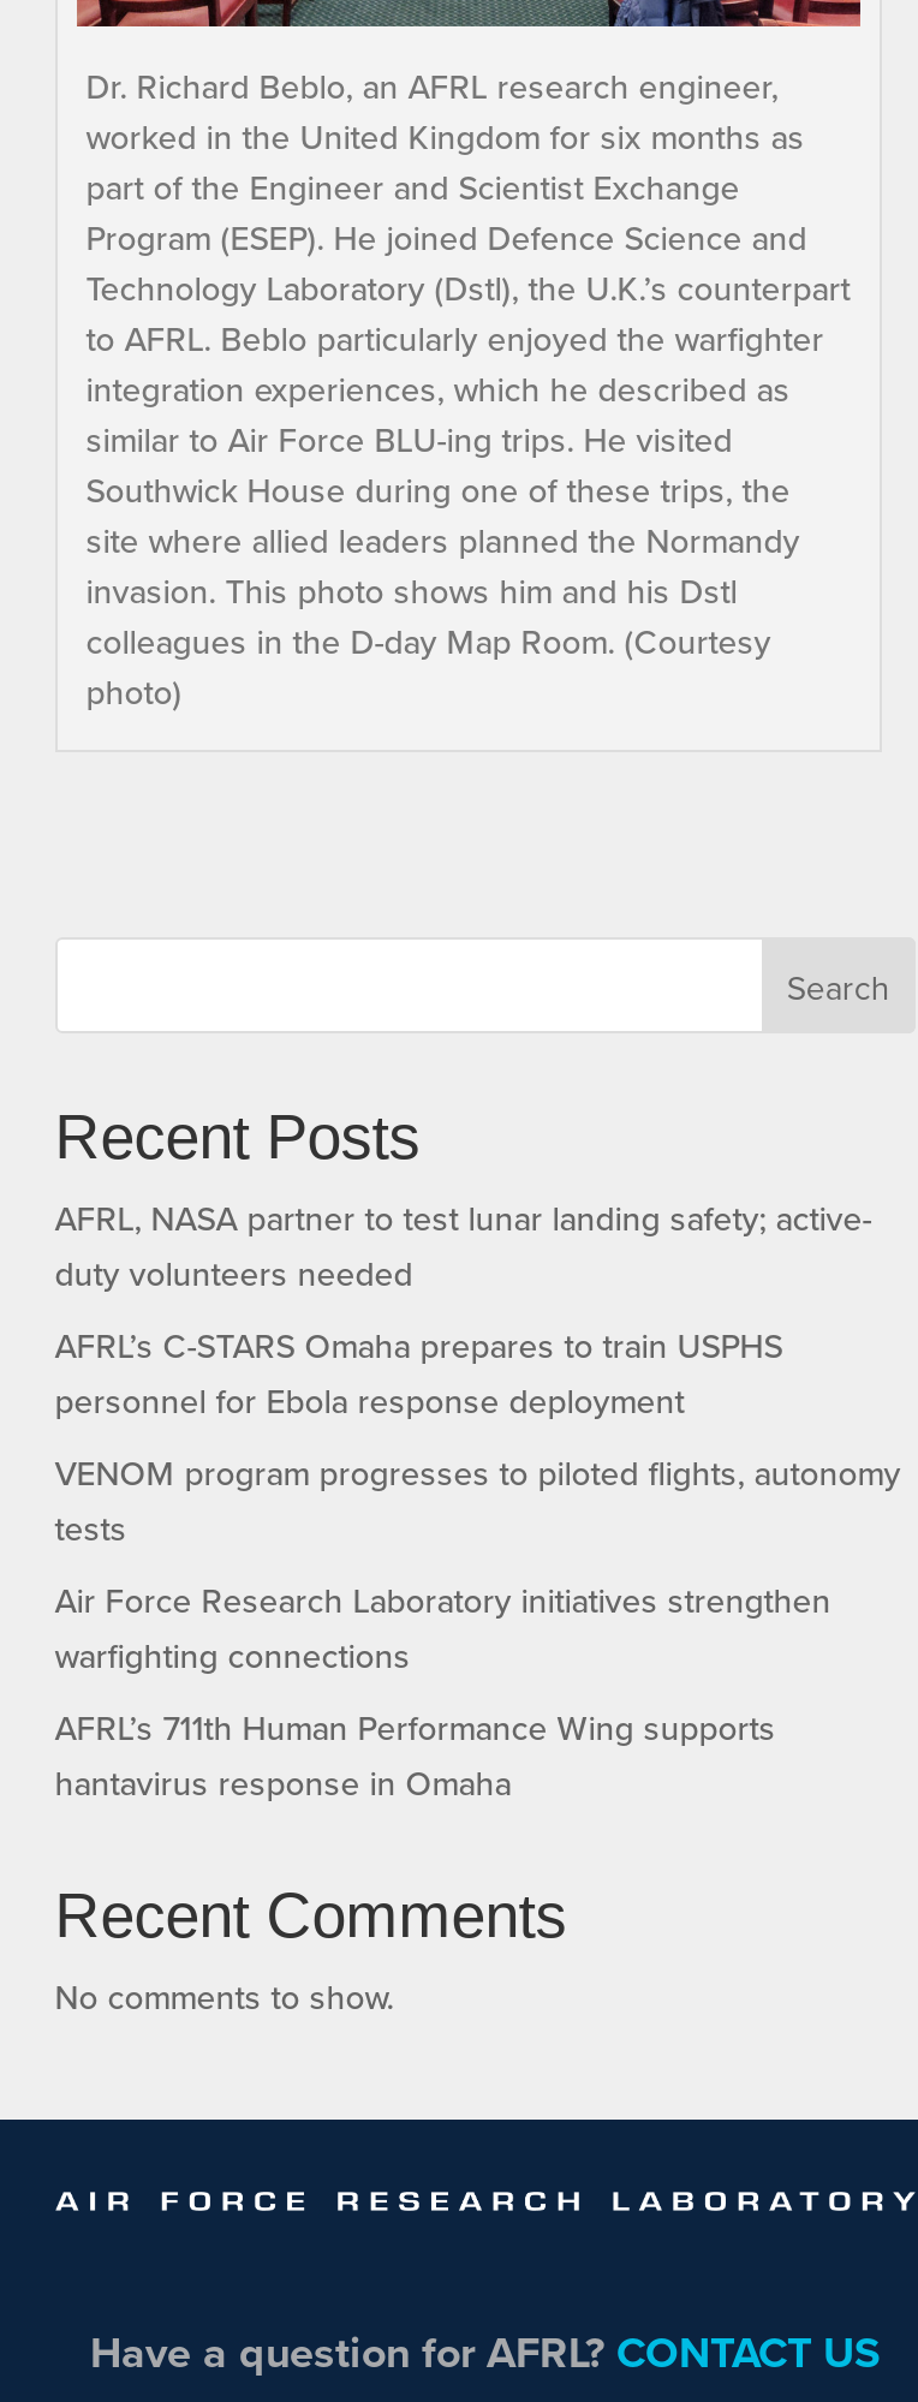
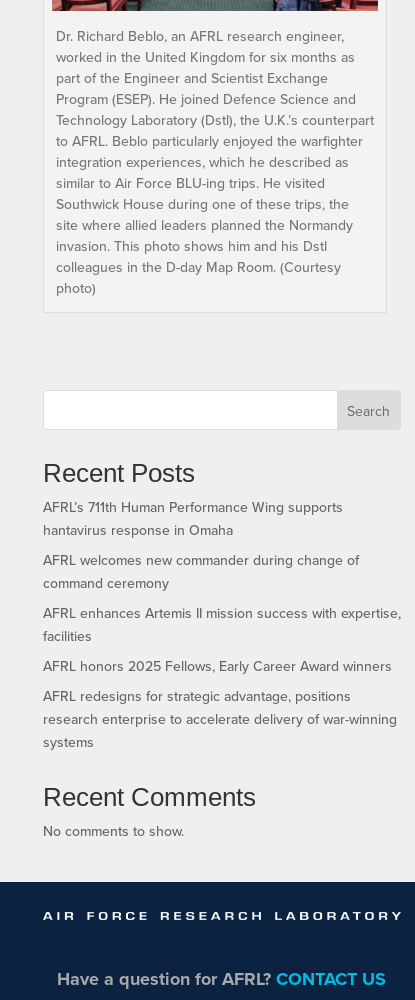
[55,1195,901,1680] AFRL, NASA partner to test lunar landing safety; active- | duty volunteers needed | AFRL’s C-STARS Omaha prepares to train USPHS | personnel for Ebola response deployment | VENOM program progresses to piloted flights, autonomy | tests | Air Force Research Laboratory initiatives strengthen | warfighting connections -> none
moved [55,1704,776,1807] -> [43,497,343,540]: AFRL’s 711th Human Performance Wing supports | hantavirus response in Omaha
none -> [43,550,401,752] AFRL welcomes new commander during change of | command ceremony | AFRL enhances Artemis II mission success with expertise, | facilities | AFRL honors 2025 Fellows, Early Career Award winners | AFRL redesigns for strategic advantage, positions | research enterprise to accelerate delivery of war-winning | systems

